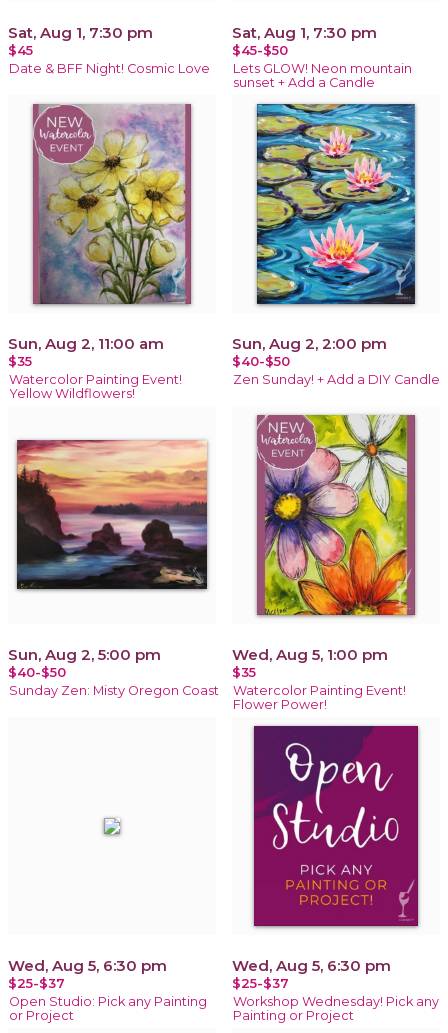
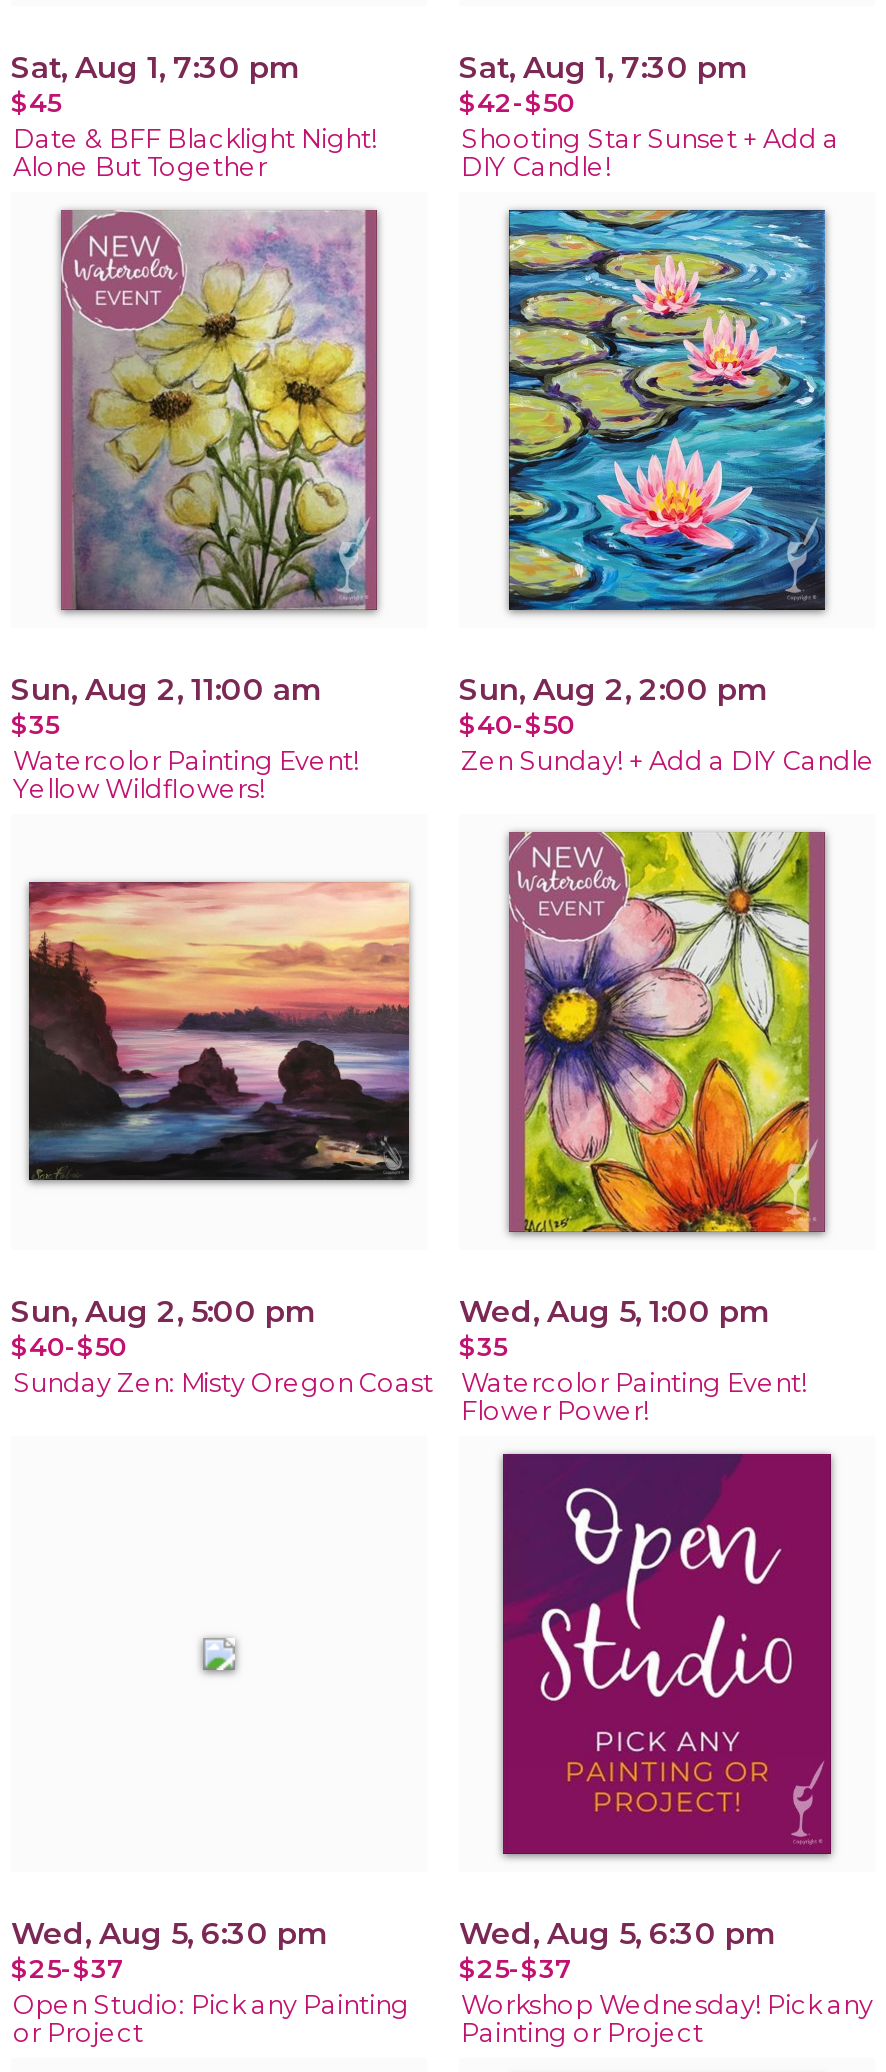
[232,42,412,90] $45-$50 | Lets GLOW! Neon mountain | sunset + Add a Candle -> [459,85,839,181] $42-$50 | Shooting Star Sunset + Add a | DIY Candle!
[9,61,210,76] Date & BFF Night! Cosmic Love -> [13,123,377,181] Date & BFF Blacklight Night! | Alone But Together

